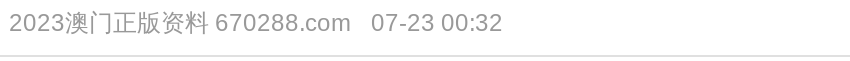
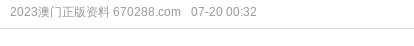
[9,9,503,37] 2023澳门正版资料 670288.com 07-23 00:32 -> [10,5,257,19] 2023澳门正版资料 670288.com 07-20 00:32

